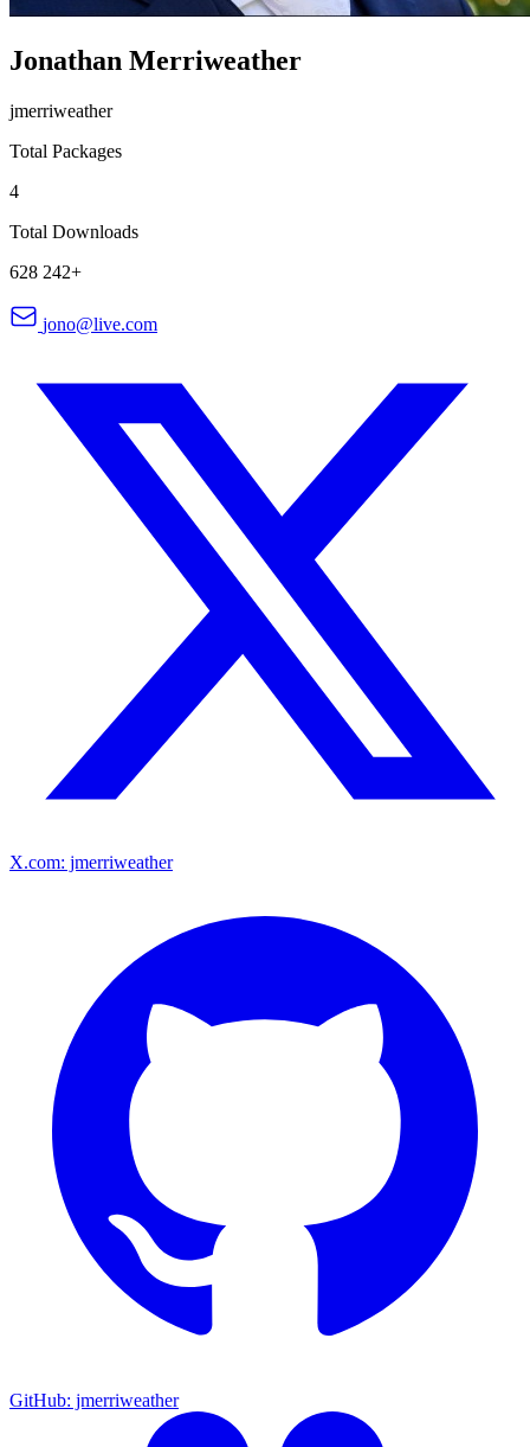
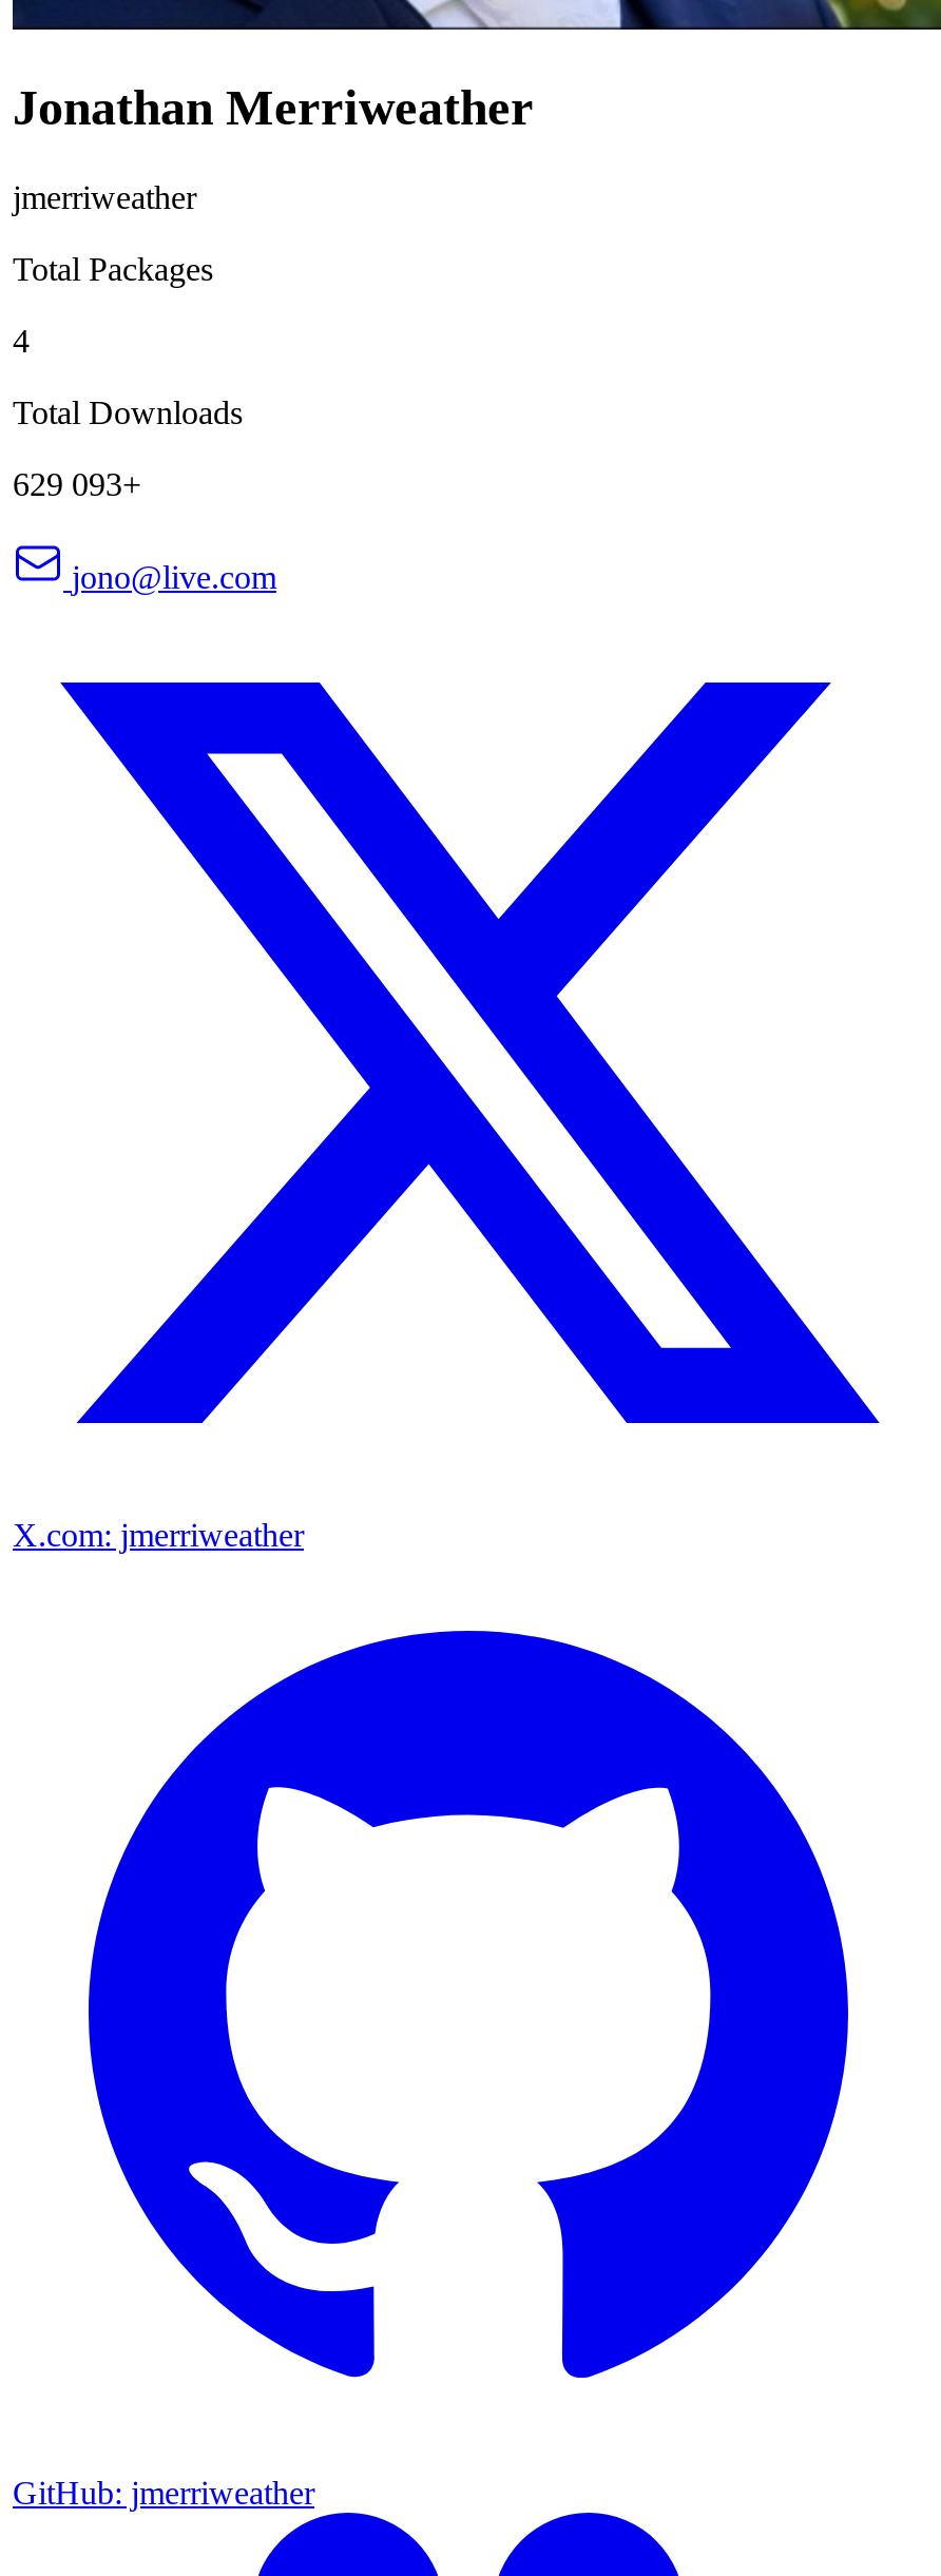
[9,262,82,282] 628 242+ -> [13,466,141,502] 629 093+

